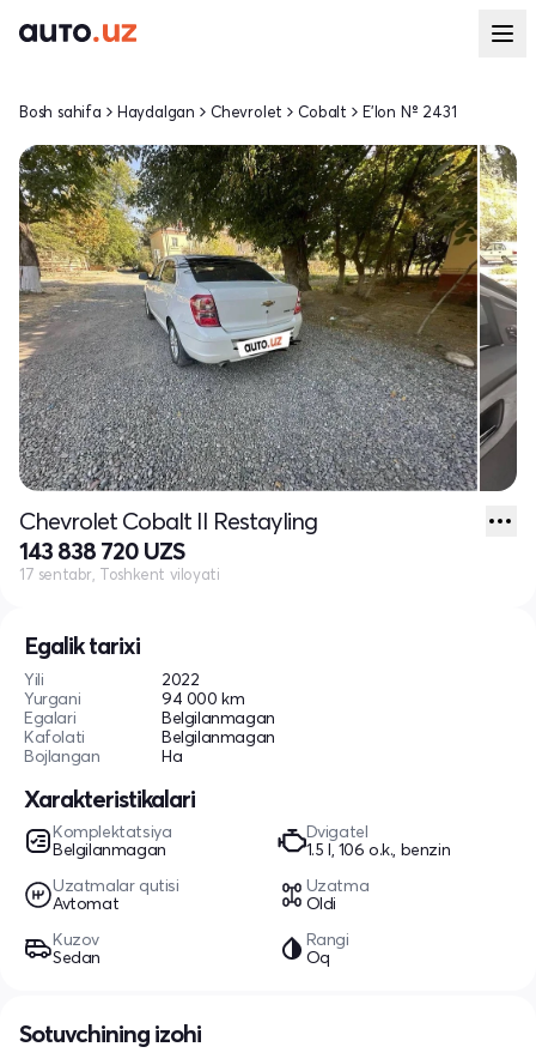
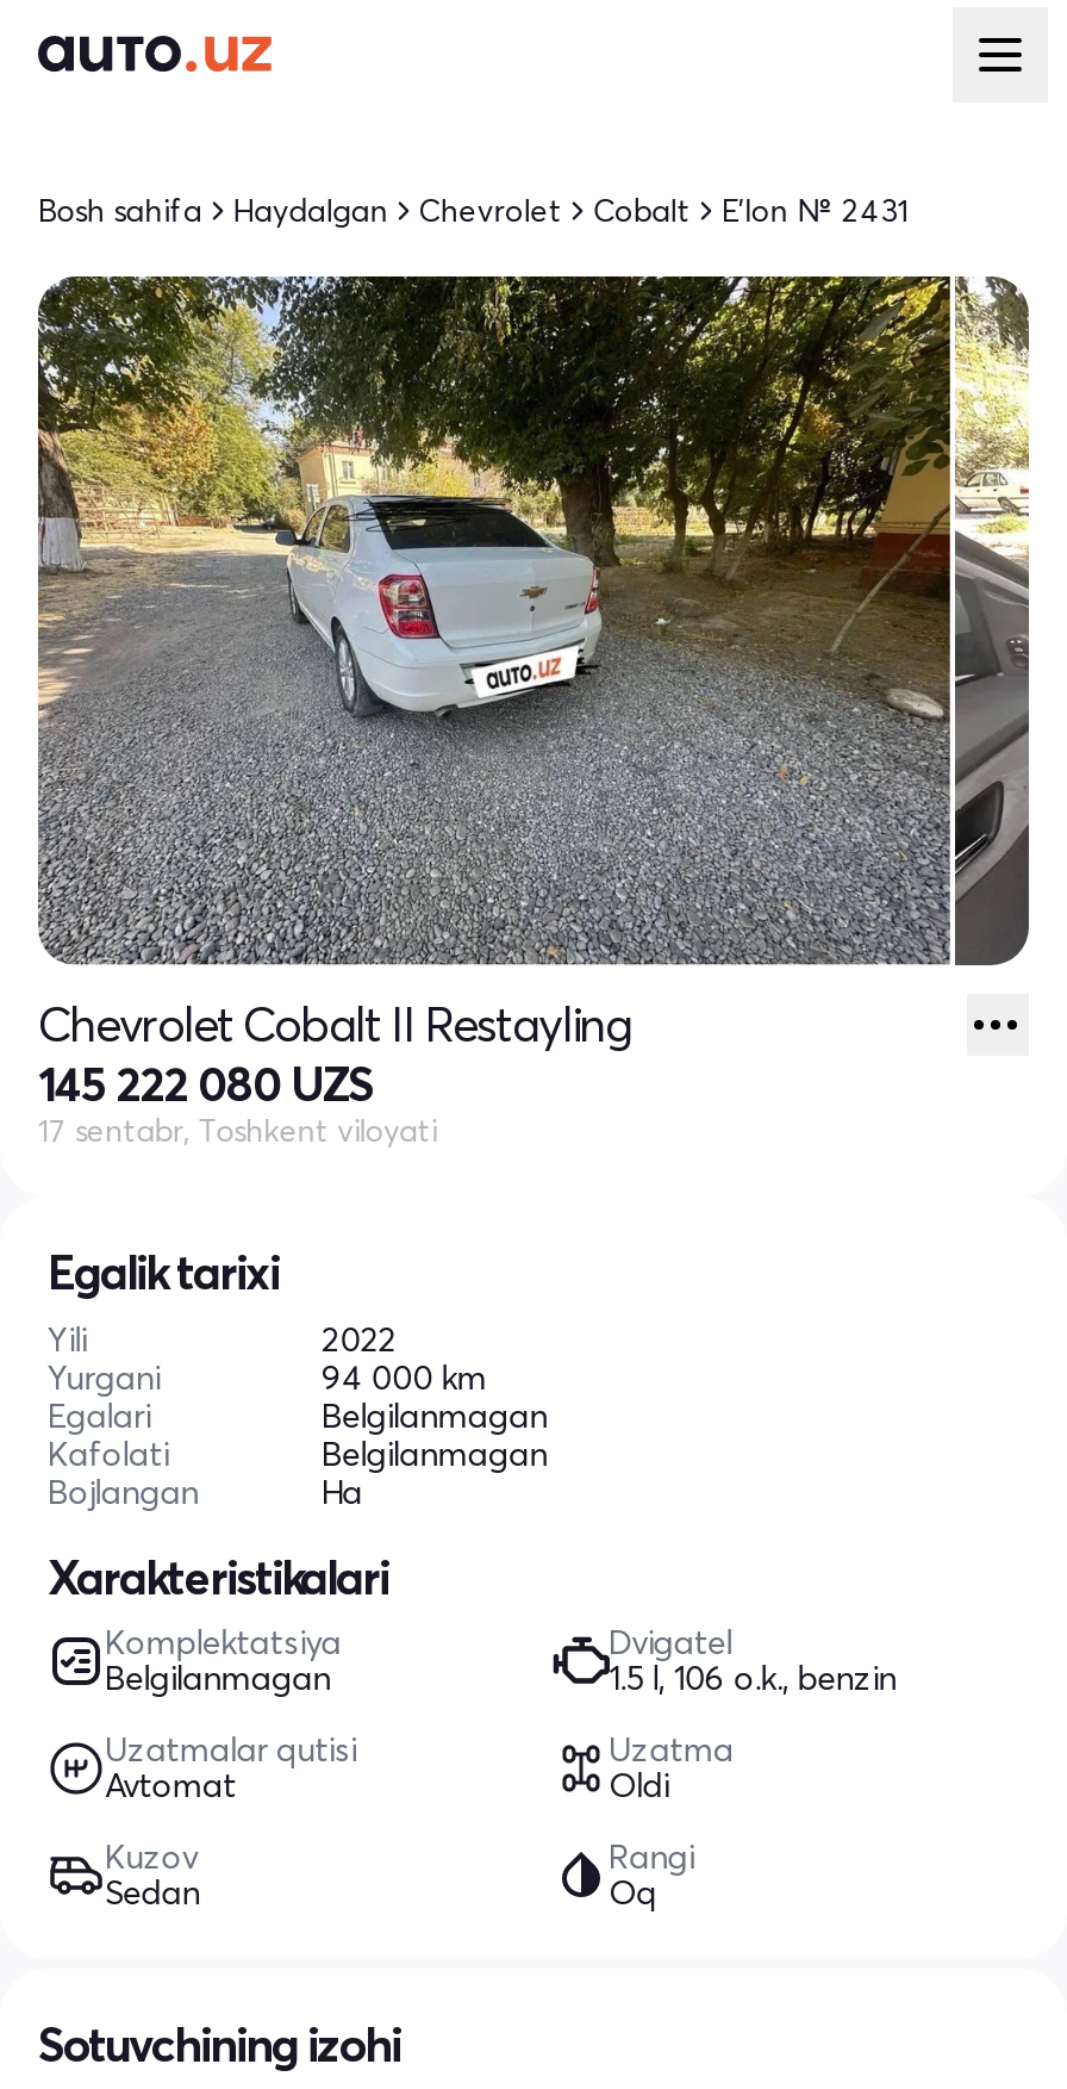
[19,535,184,565] 143 838 720 UZS -> [38,1053,372,1112] 145 222 080 UZS

